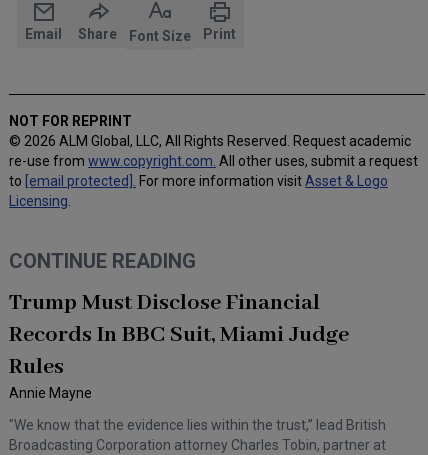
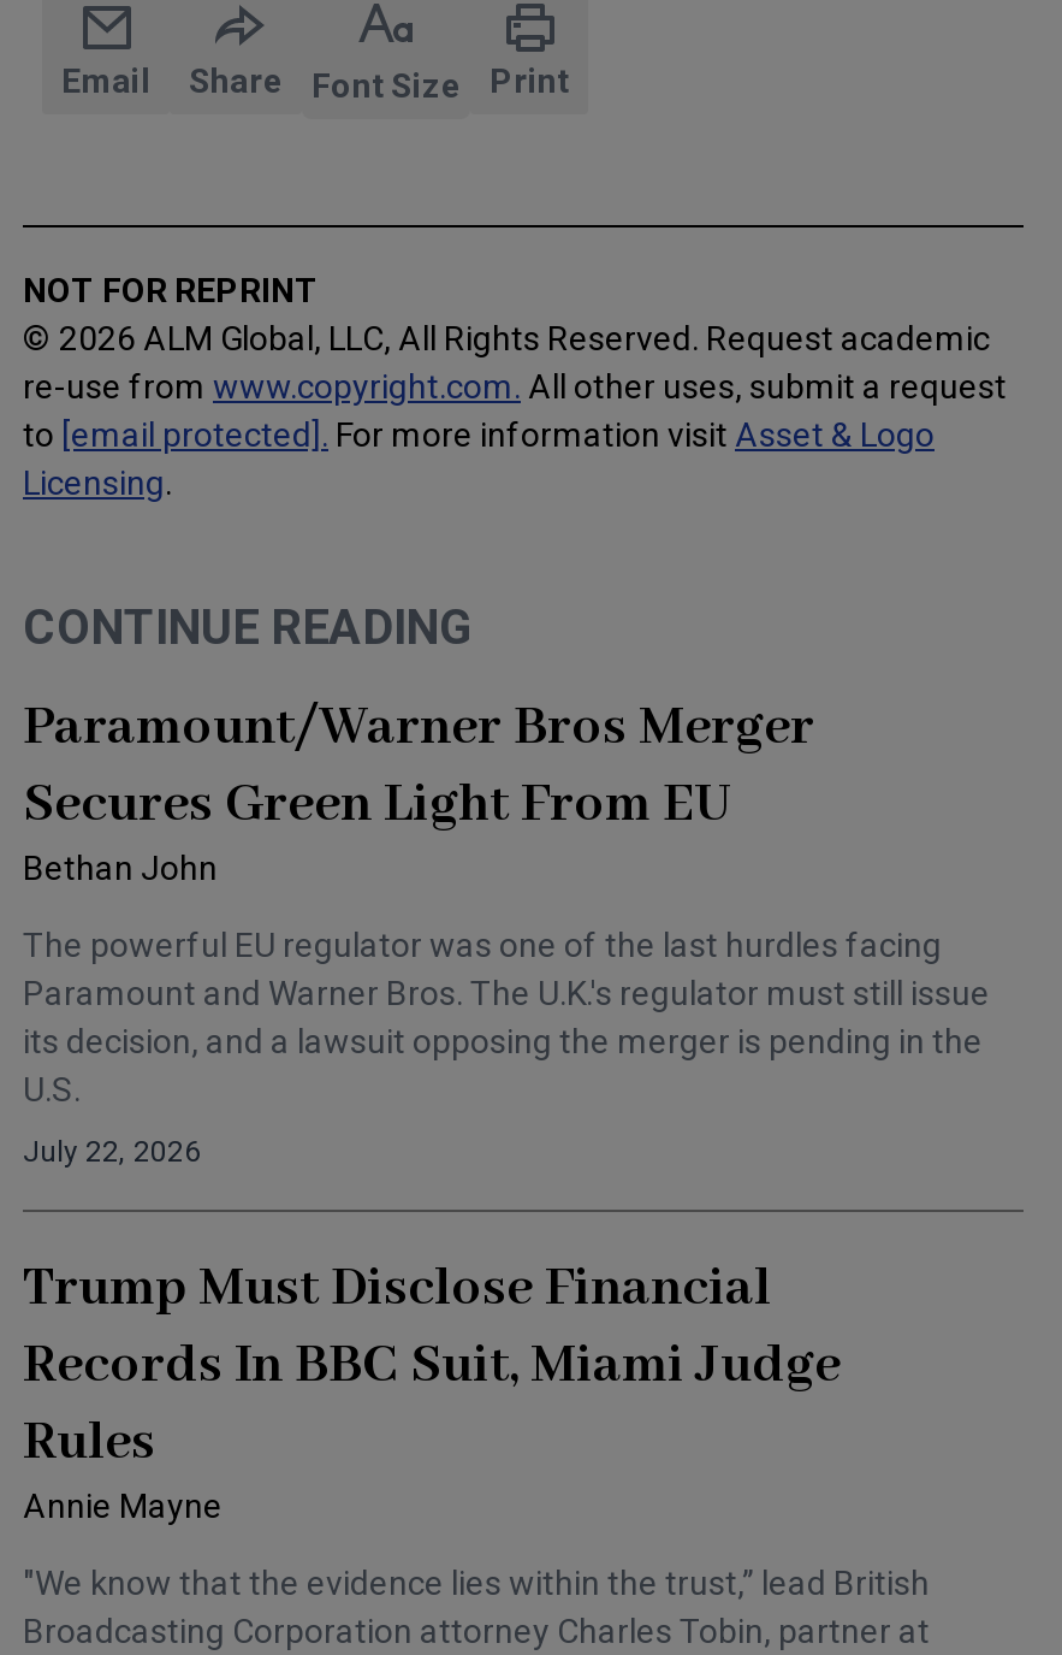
none -> [23,694,990,1168] Paramount/Warner Bros Merger | Secures Green Light From EU | Bethan John | The powerful EU regulator was one of the last hurdles facing | Paramount and Warner Bros. The U.K.'s regulator must still issue | its decision, and a lawsuit opposing the merger is pending in the | U.S. | July 22, 2026

